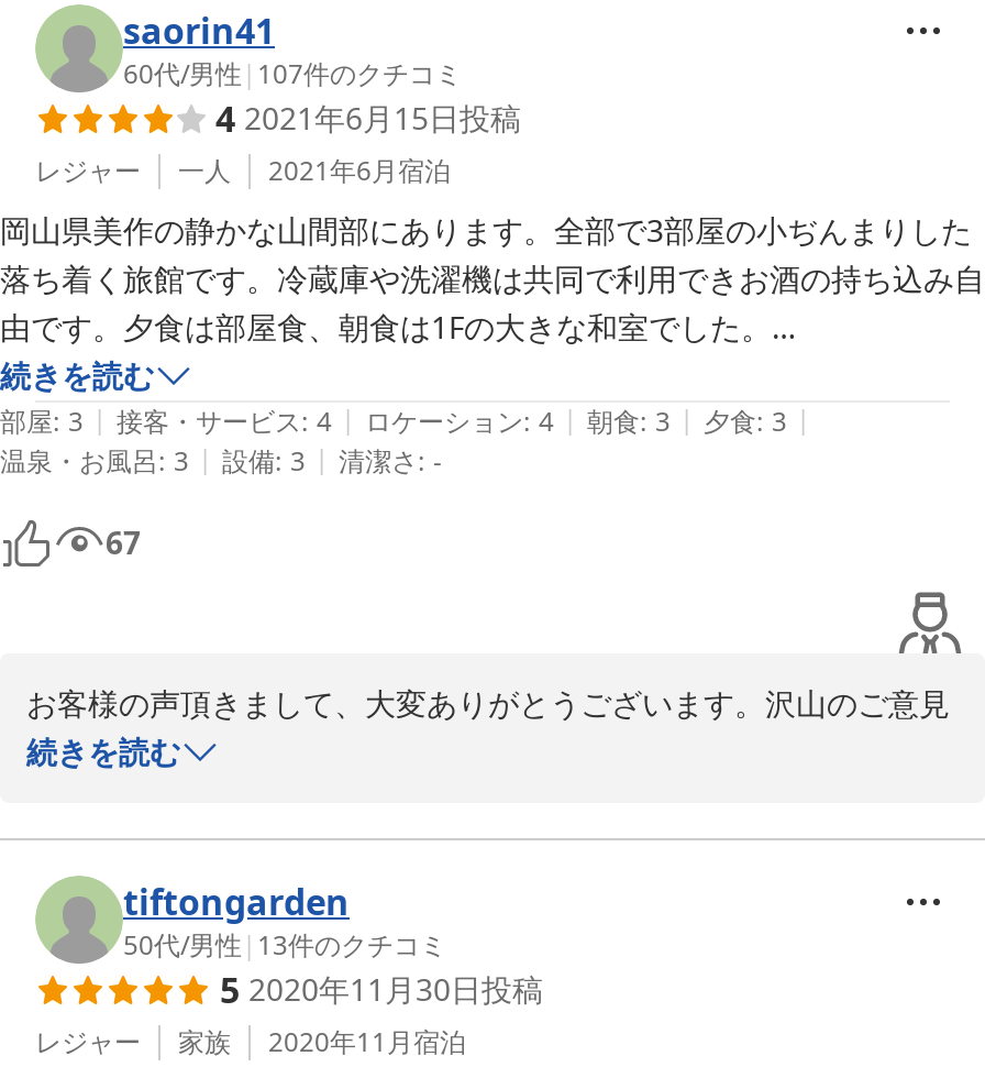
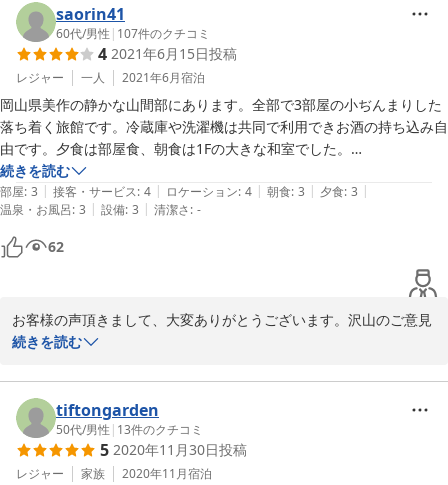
[106,521,141,563] 67 -> [48,237,64,256] 62

